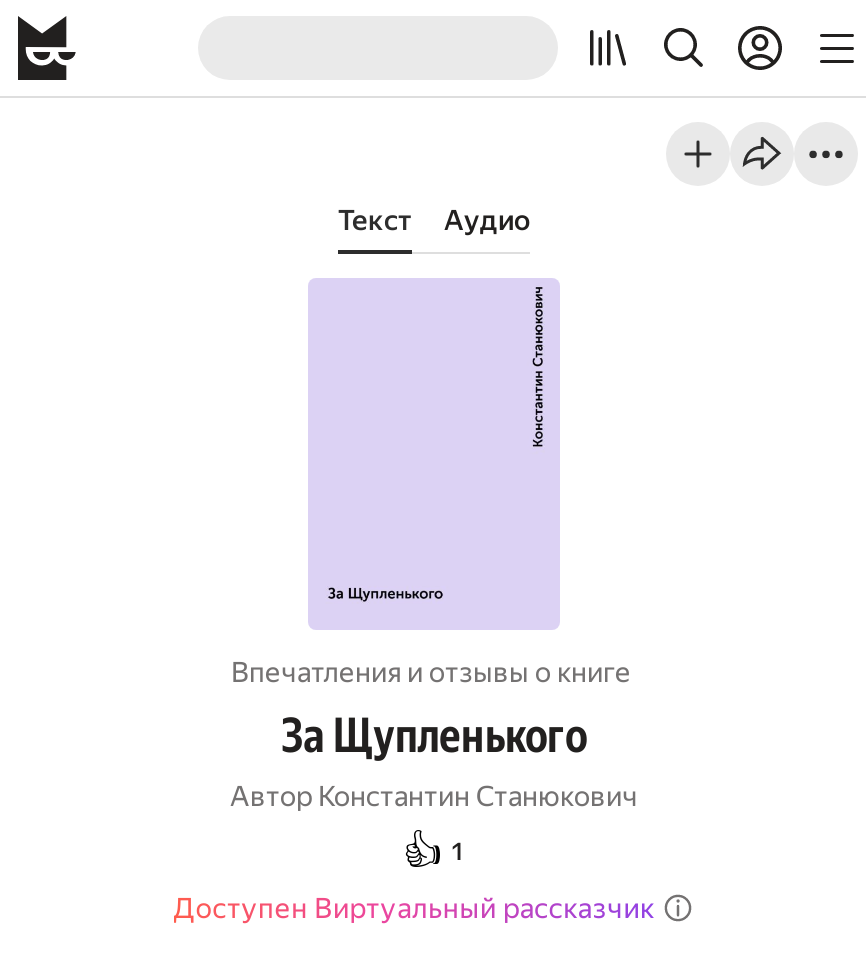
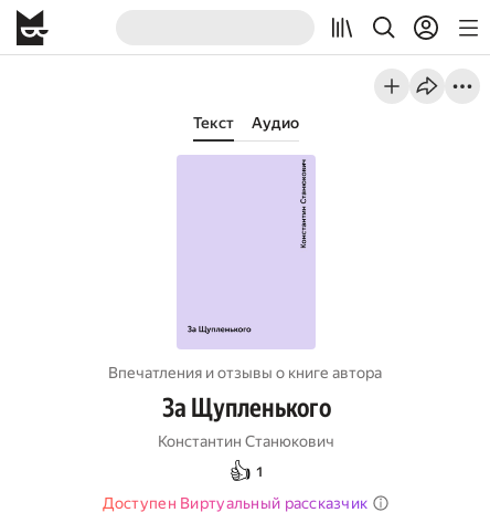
[231,656,631,688] Впечатления и отзывы о книге -> [108,364,381,381] Впечатления и отзывы о книге автора
[230,780,638,812] Автор Константин Станюкович -> [158,432,334,450] Константин Станюкович

